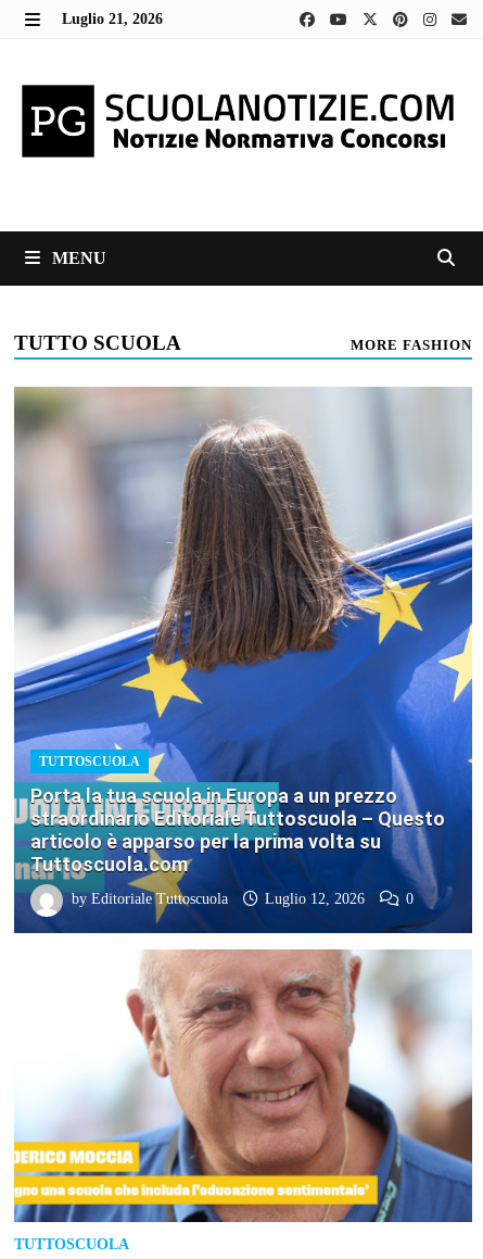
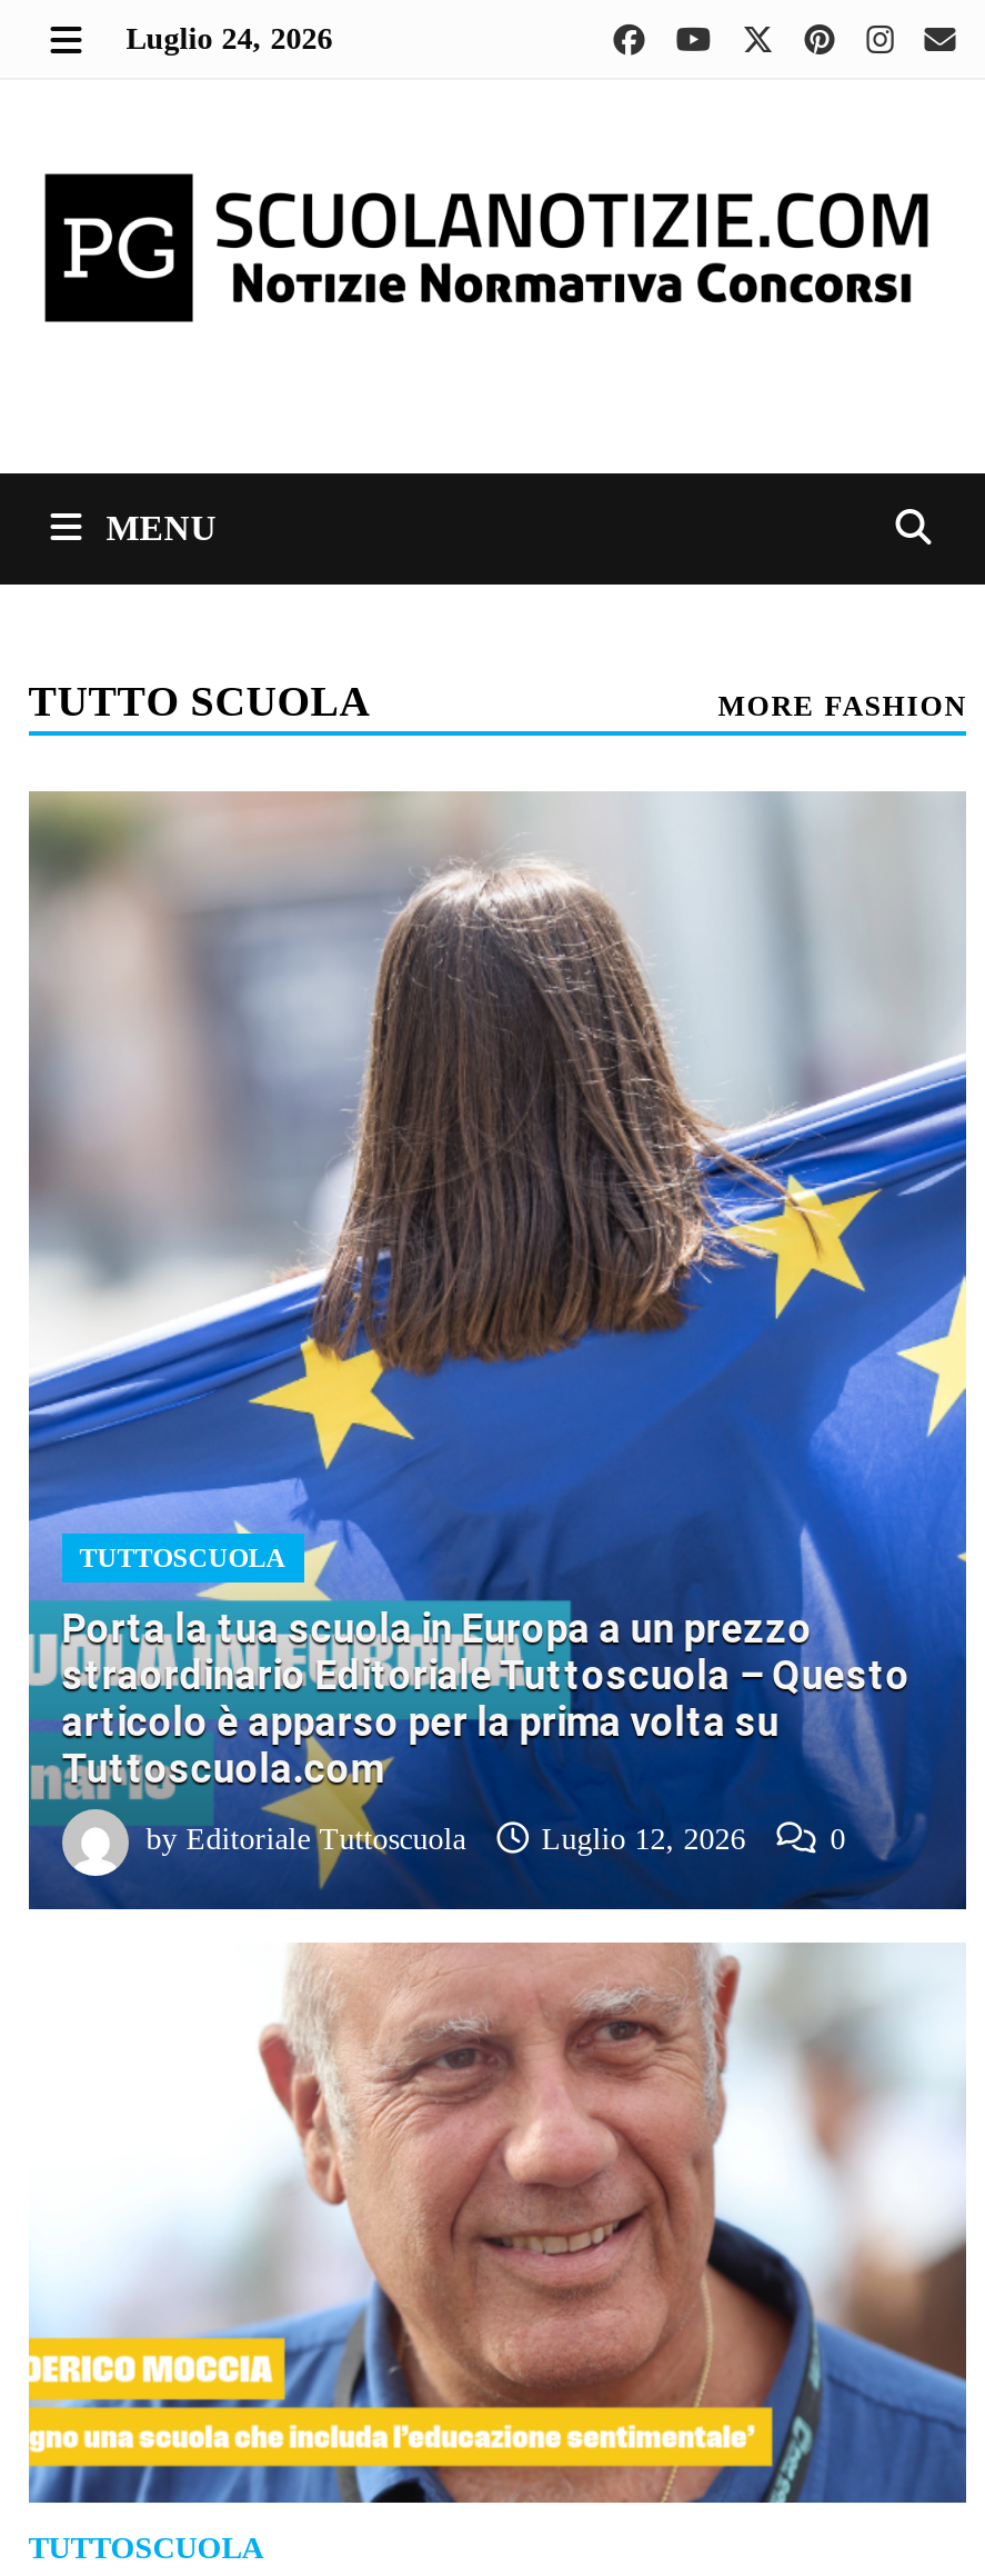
[62,11,163,27] Luglio 21, 2026 -> [126,22,333,56] Luglio 24, 2026

